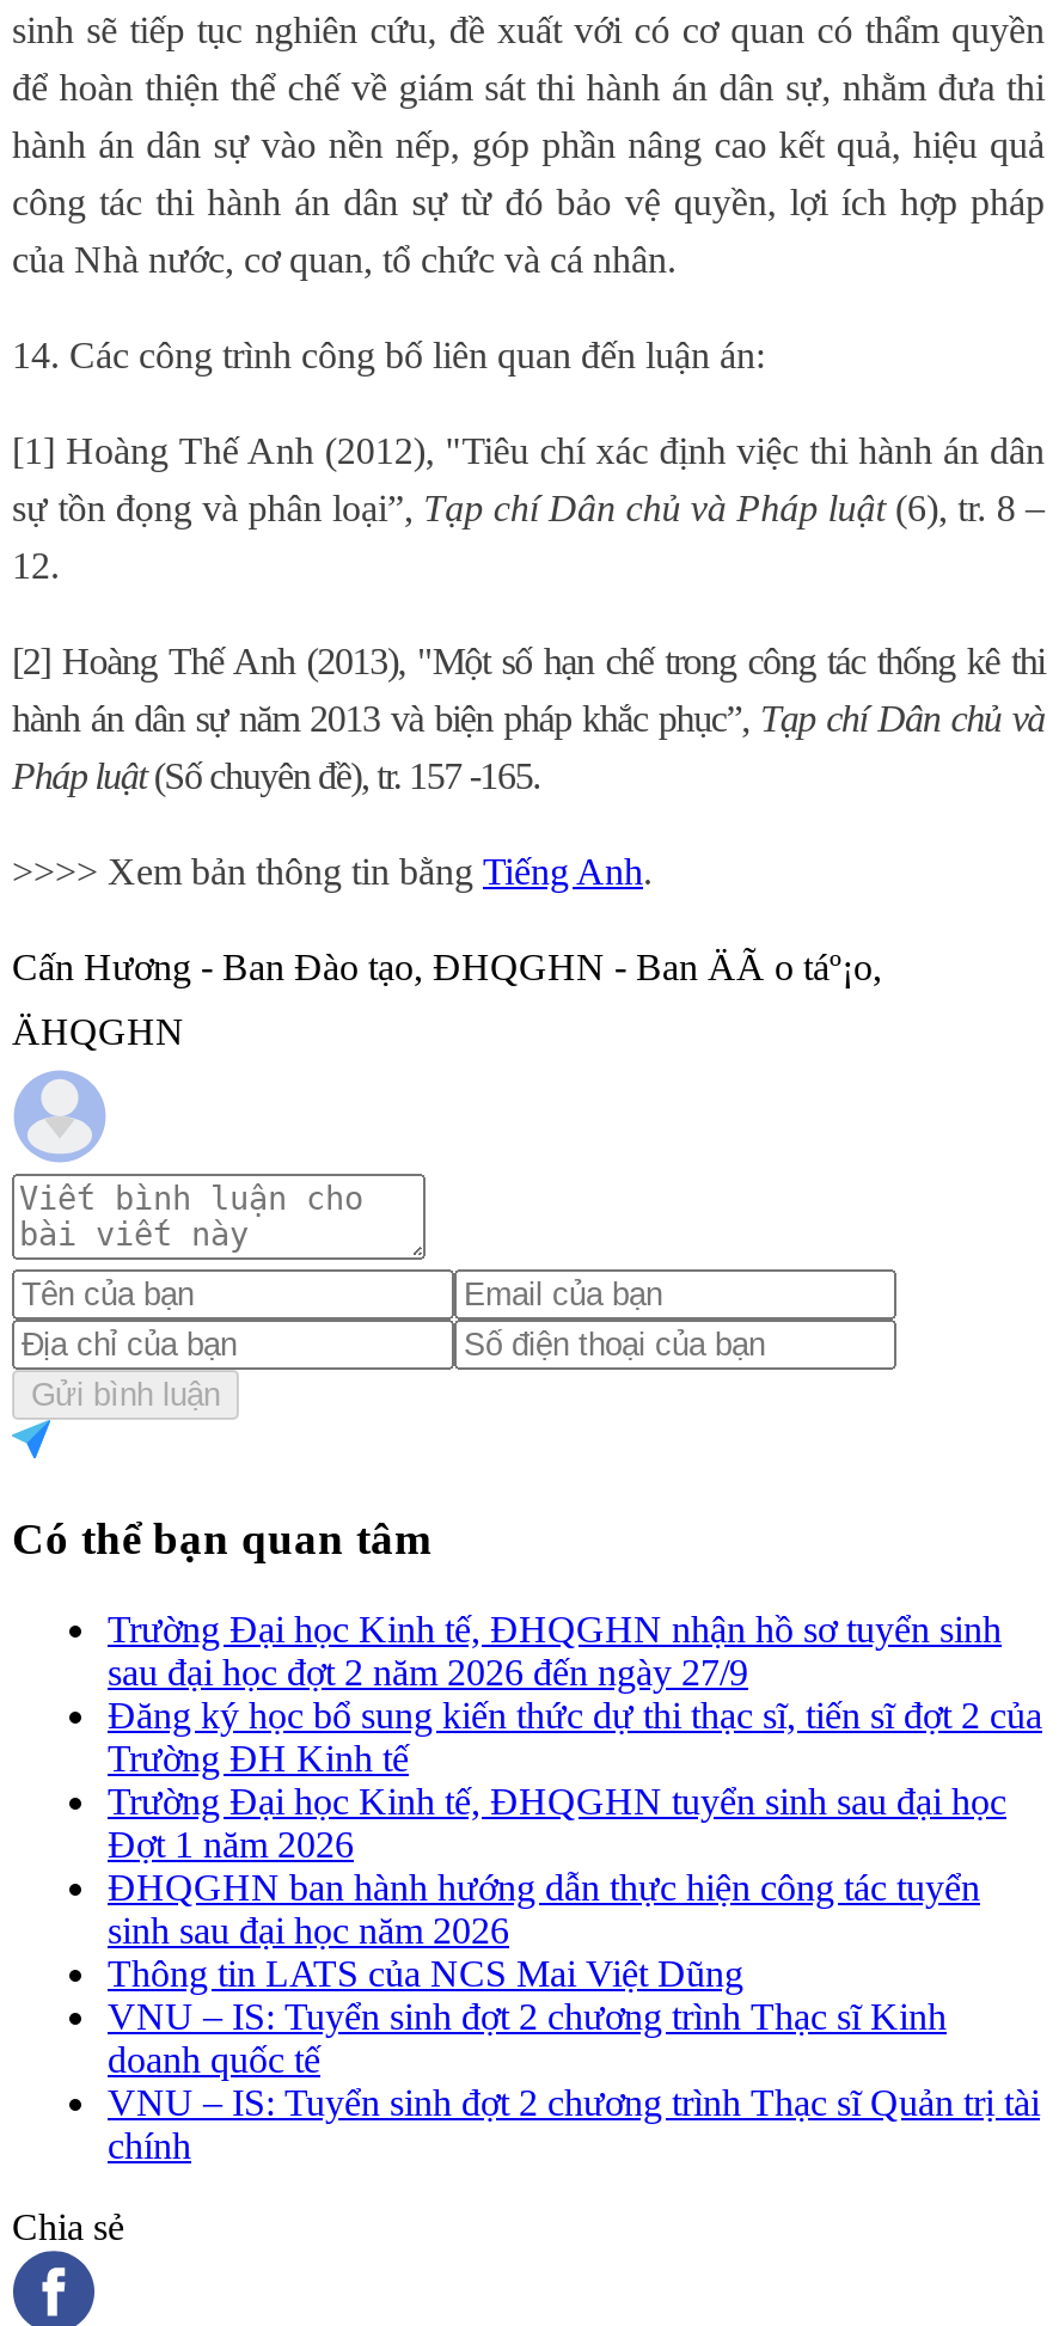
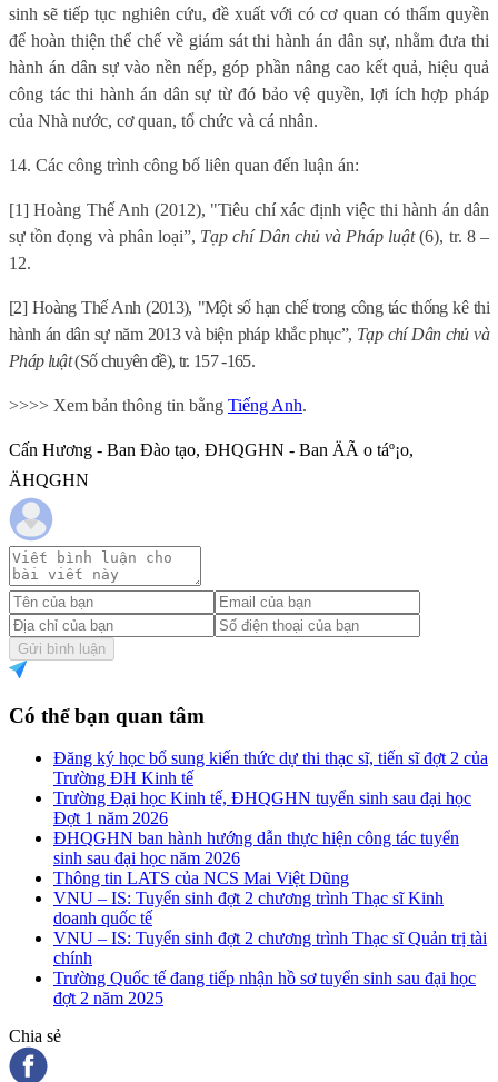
[108,1609,1002,1693] Trường Đại học Kinh tế, ĐHQGHN nhận hồ sơ tuyển sinh | sau đại học đợt 2 năm 2026 đến ngày 27/9 -> none
moved [108,1695,1042,2166] -> [53,749,488,968]: Đăng ký học bổ sung kiến thức dự thi thạc sĩ, tiến sĩ đợt 2 của | Trường ĐH Kinh tế | Trường Đại học Kinh tế, ĐHQGHN tuyển sinh sau đại học | ... | VNU – IS: Tuyển sinh đợt 2 chương trình Thạc sĩ Quản trị tài | chính
none -> [53,969,476,1008] Trường Quốc tế đang tiếp nhận hồ sơ tuyển sinh sau đại học | đợt 2 năm 2025

